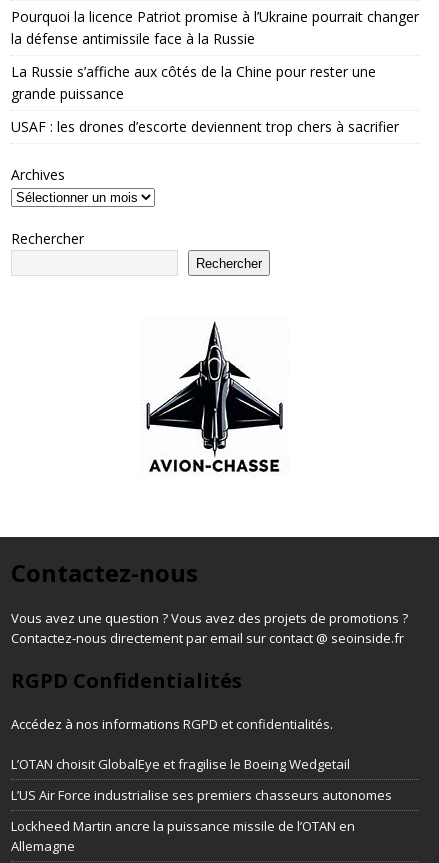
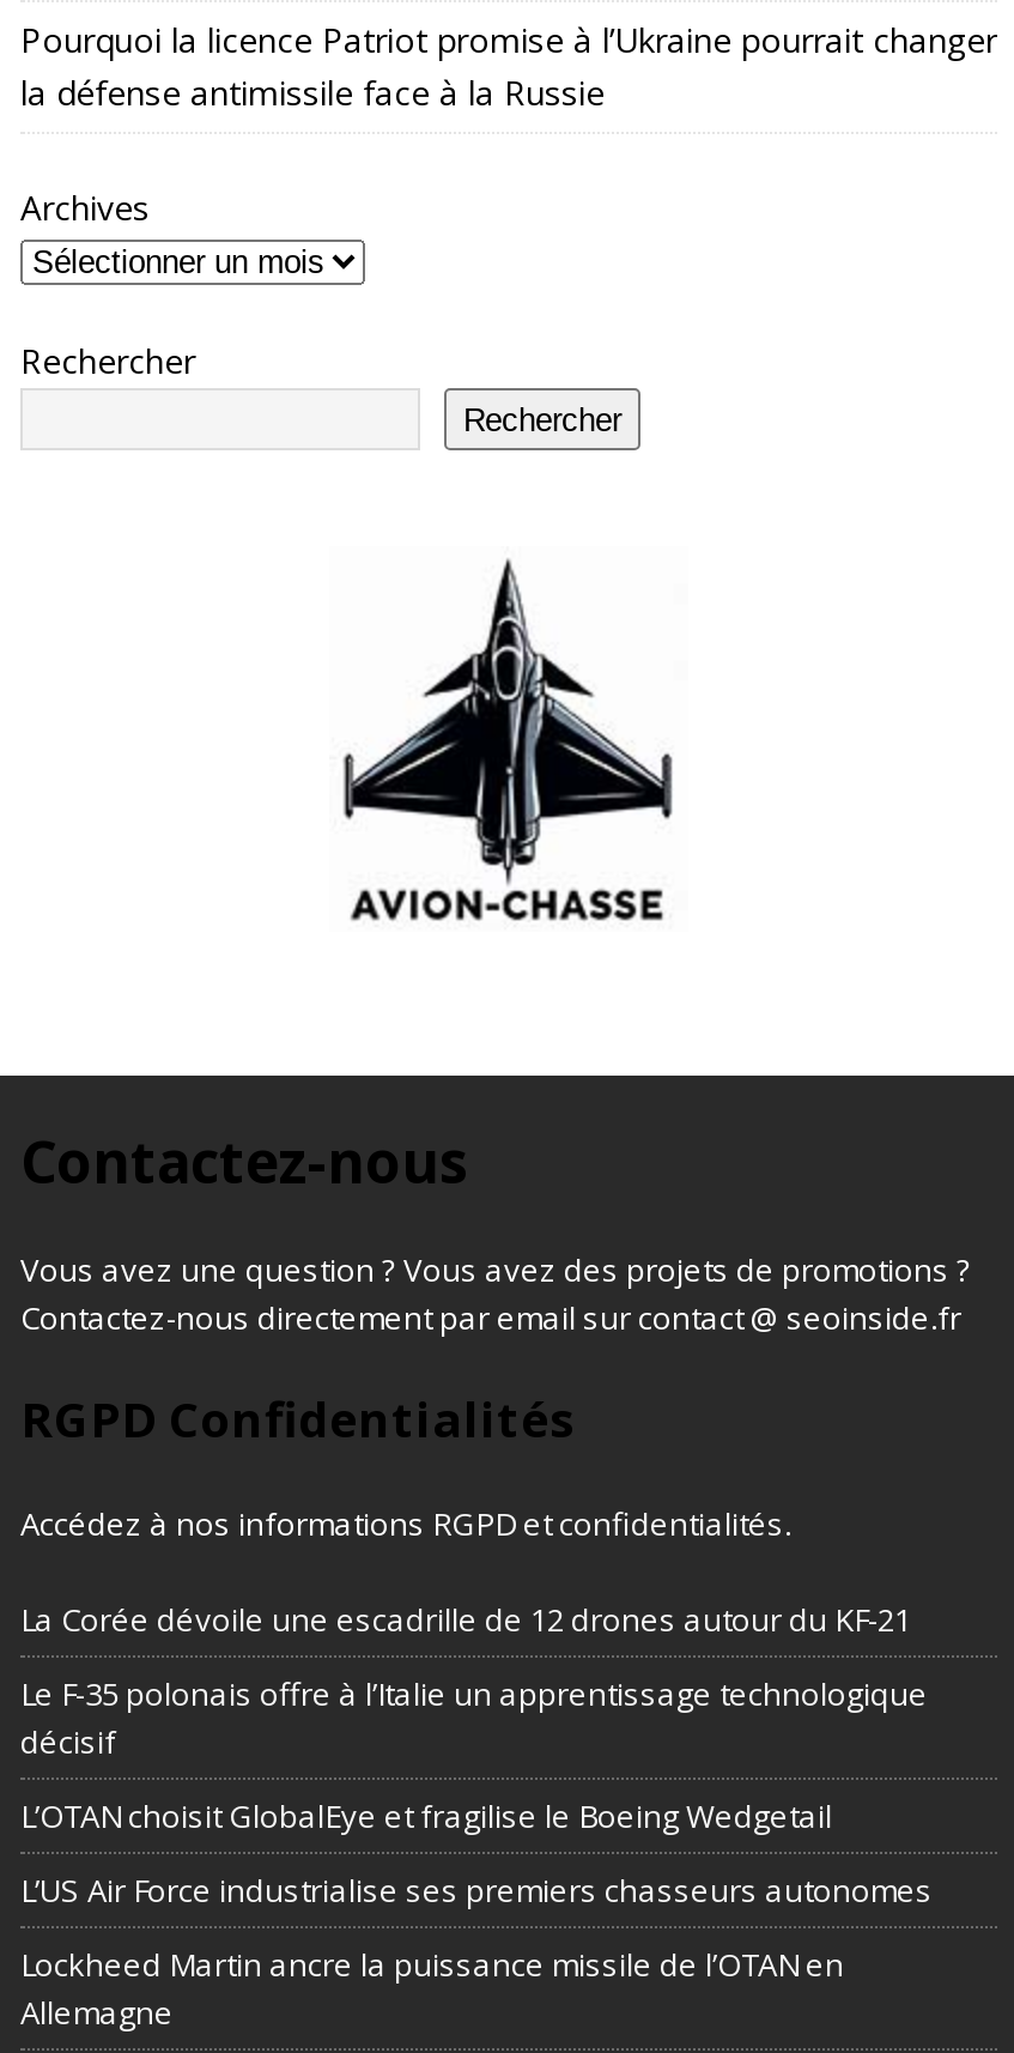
[11,62,399,136] La Russie s’affiche aux côtés de la Chine pour rester une | grande puissance | USAF : les drones d’escorte deviennent trop chers à sacrifier -> none
moved [11,165,408,733] -> [20,184,971,1545]: [image] | Archives | Rechercher | Rechercher | Vous avez une question ? Vous avez des projets de promotions ? | Contactez-nous directement par email sur contact @ seoinside.fr | Accédez à nos informations RGPD et confidentialités.
none -> [20,1598,928,1763] La Corée dévoile une escadrille de 12 drones autour du KF-21 | Le F-35 polonais offre à l’Italie un apprentissage technologique | décisif

